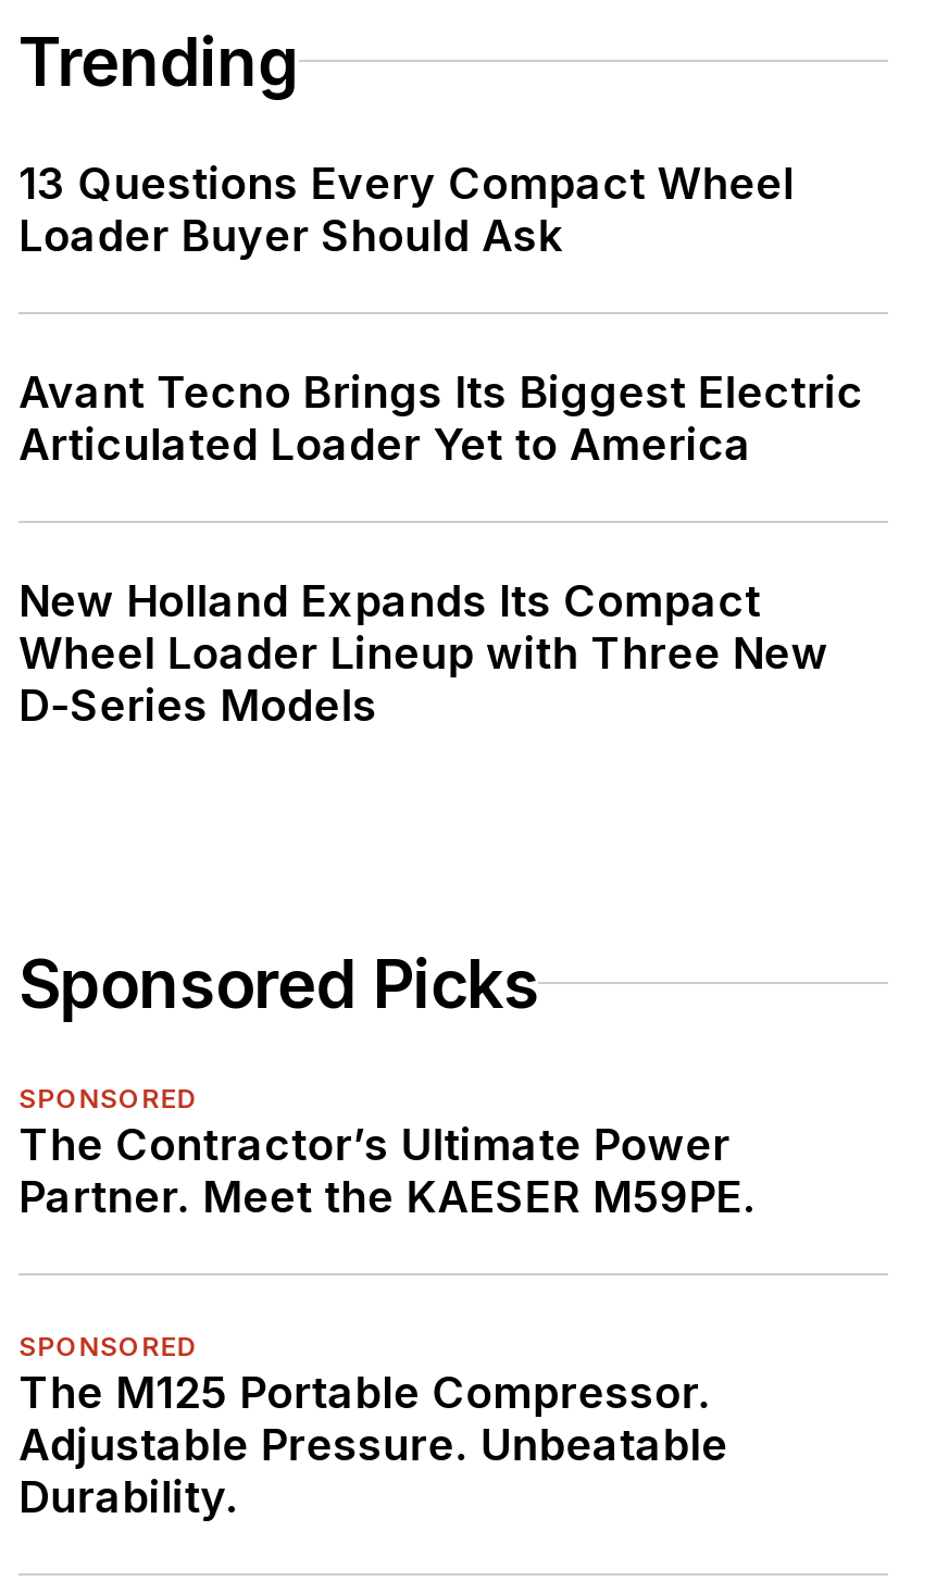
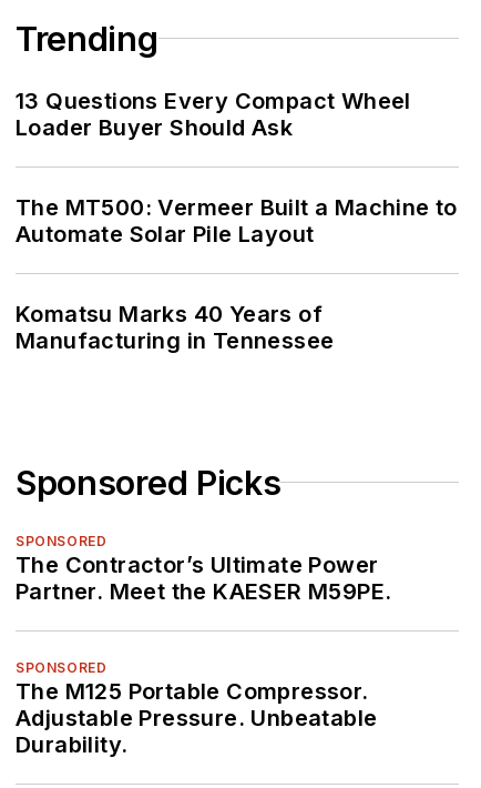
[18,366,863,471] Avant Tecno Brings Its Biggest Electric | Articulated Loader Yet to America -> [16,194,458,247] The MT500: Vermeer Built a Machine to | Automate Solar Pile Layout
[18,575,829,732] New Holland Expands Its Compact | Wheel Loader Lineup with Three New | D-Series Models -> [16,301,334,354] Komatsu Marks 40 Years of | Manufacturing in Tennessee

